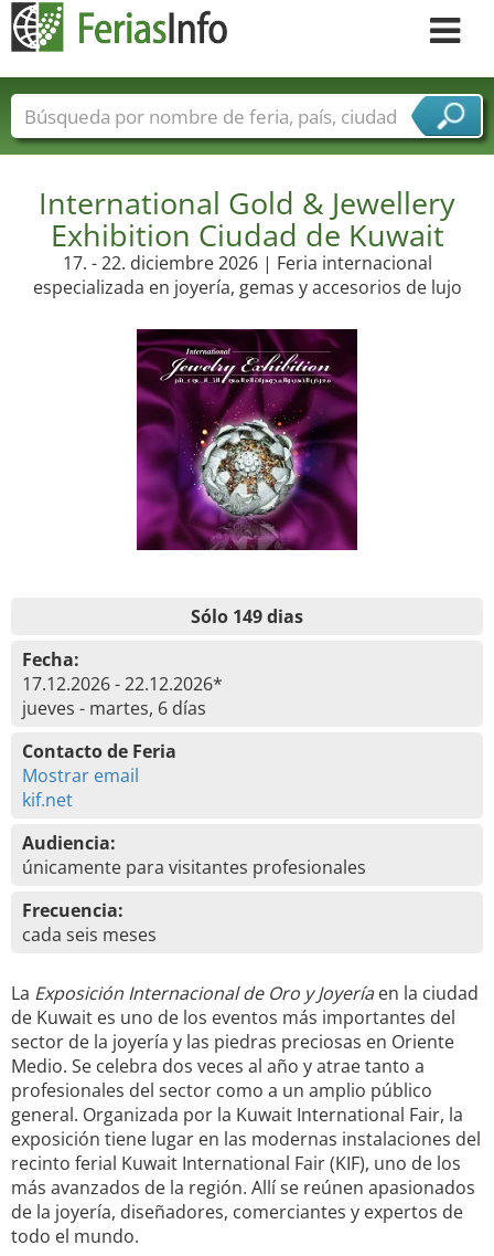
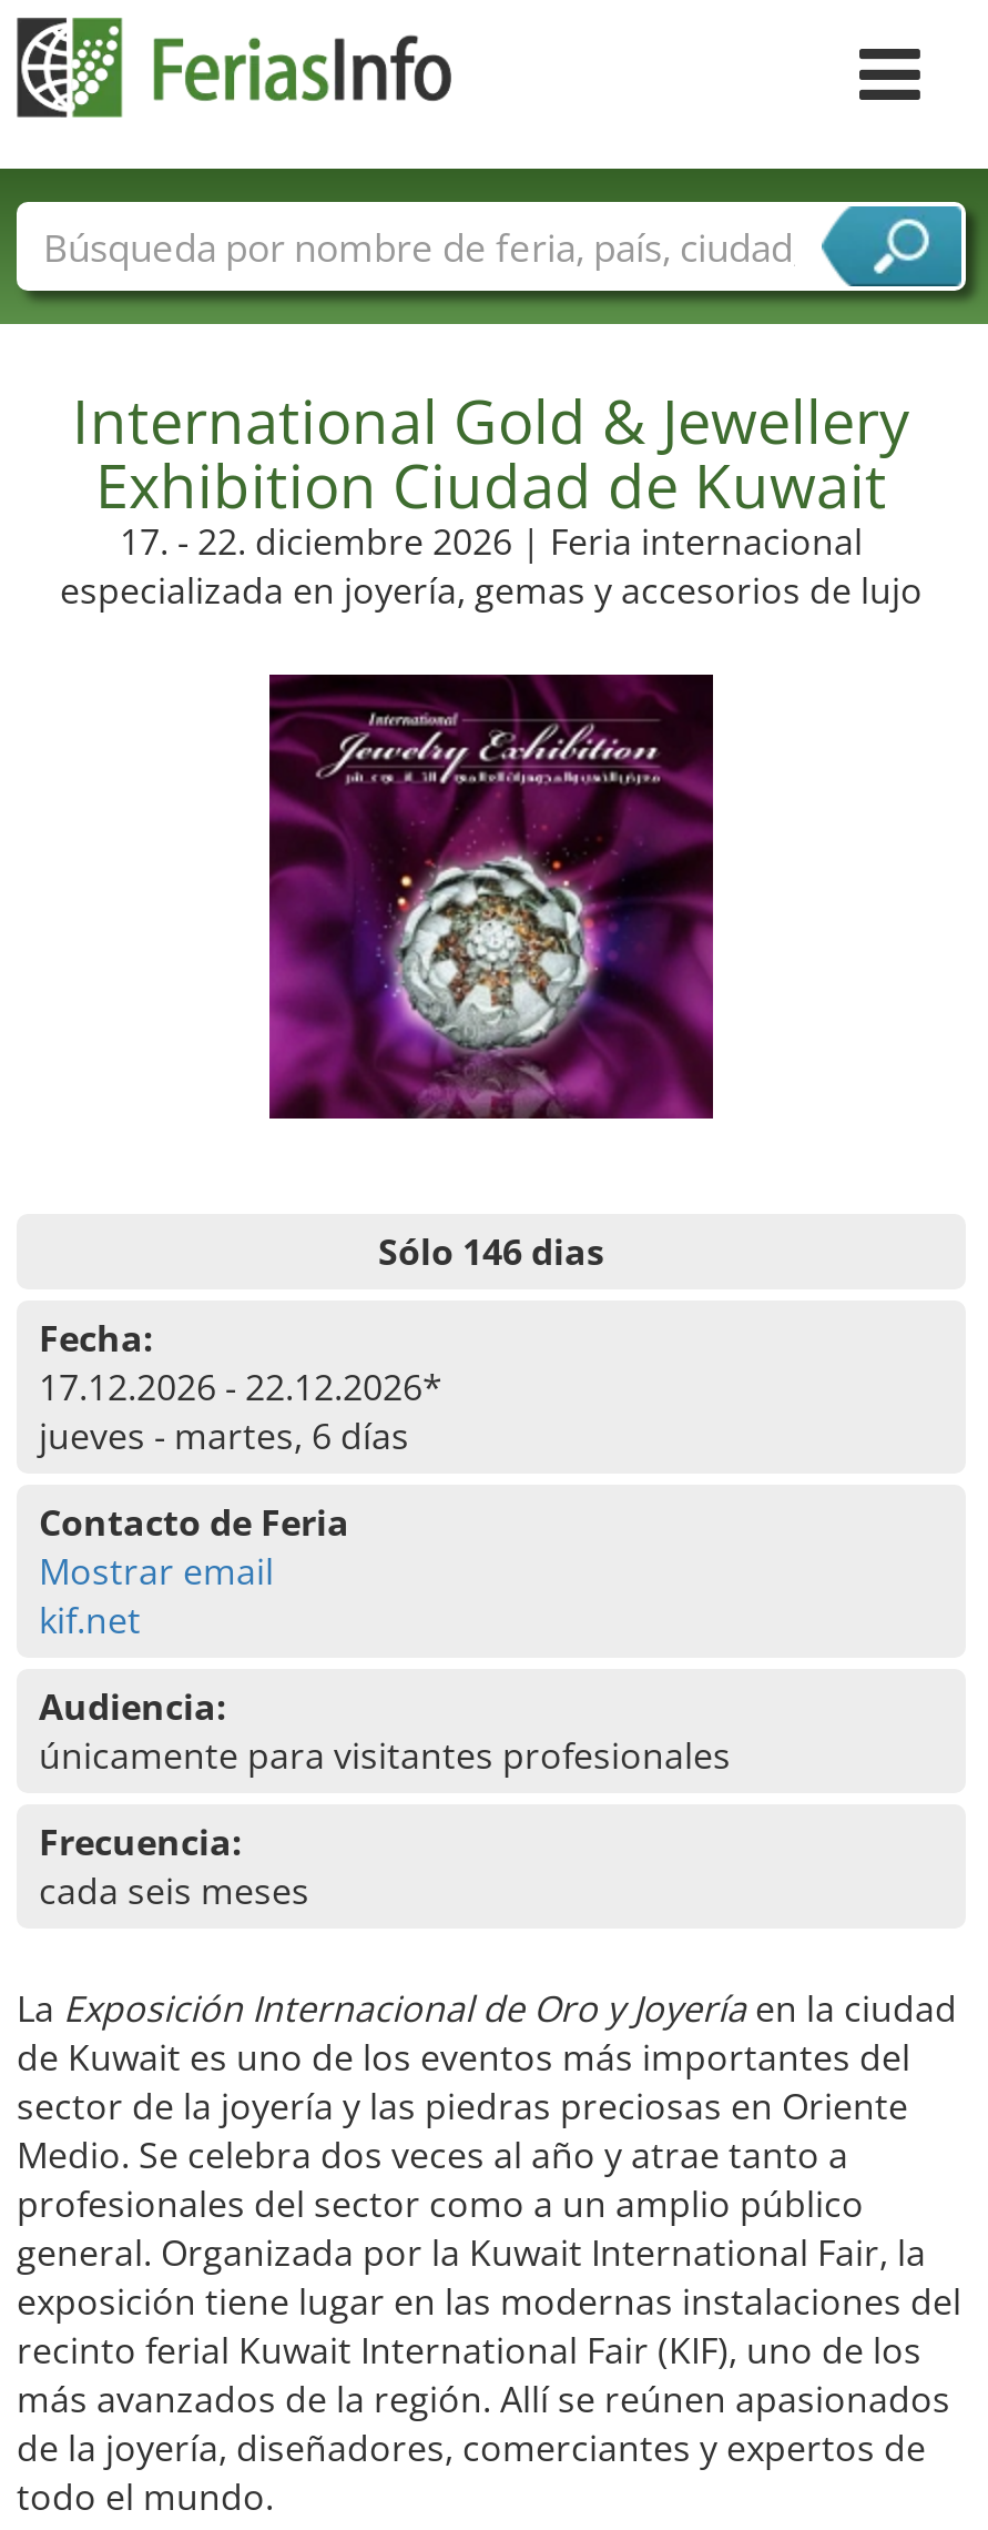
[191,604,303,629] Sólo 149 dias -> [378,1227,604,1276] Sólo 146 dias

